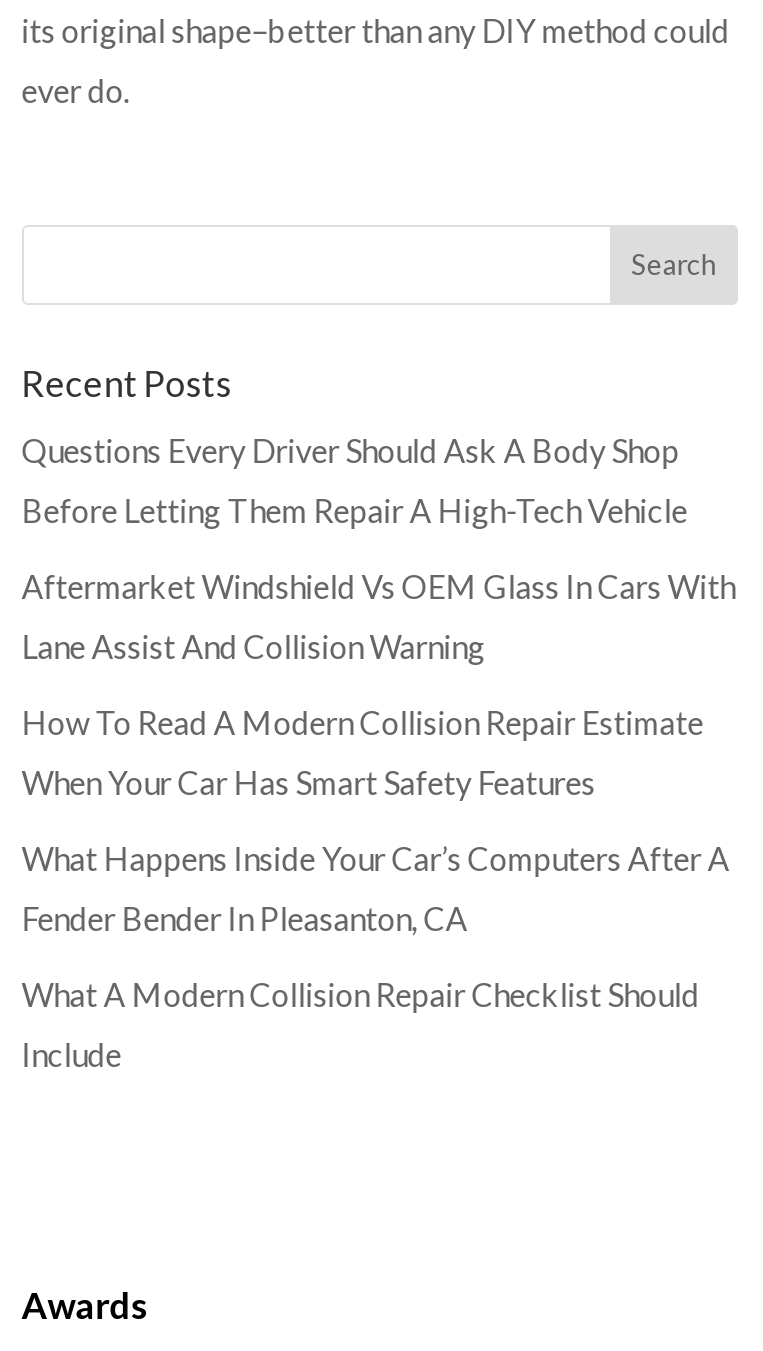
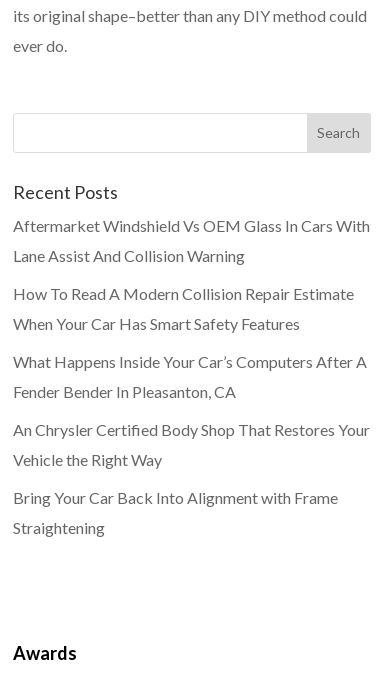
[22,431,688,529] Questions Every Driver Should Ask A Body Shop | Before Letting Them Repair A High-Tech Vehicle -> none
moved [22,567,736,937] -> [13,216,370,401]: Aftermarket Windshield Vs OEM Glass In Cars With | Lane Assist And Collision Warning | How To Read A Modern Collision Repair Estimate | When Your Car Has Smart Safety Features | What Happens Inside Your Car’s Computers After A | Fender Bender In Pleasanton, CA
[22,975,700,1073] What A Modern Collision Repair Checklist Should | Include -> [13,420,370,537] An Chrysler Certified Body Shop That Restores Your | Vehicle the Right Way | Bring Your Car Back Into Alignment with Frame | Straightening

